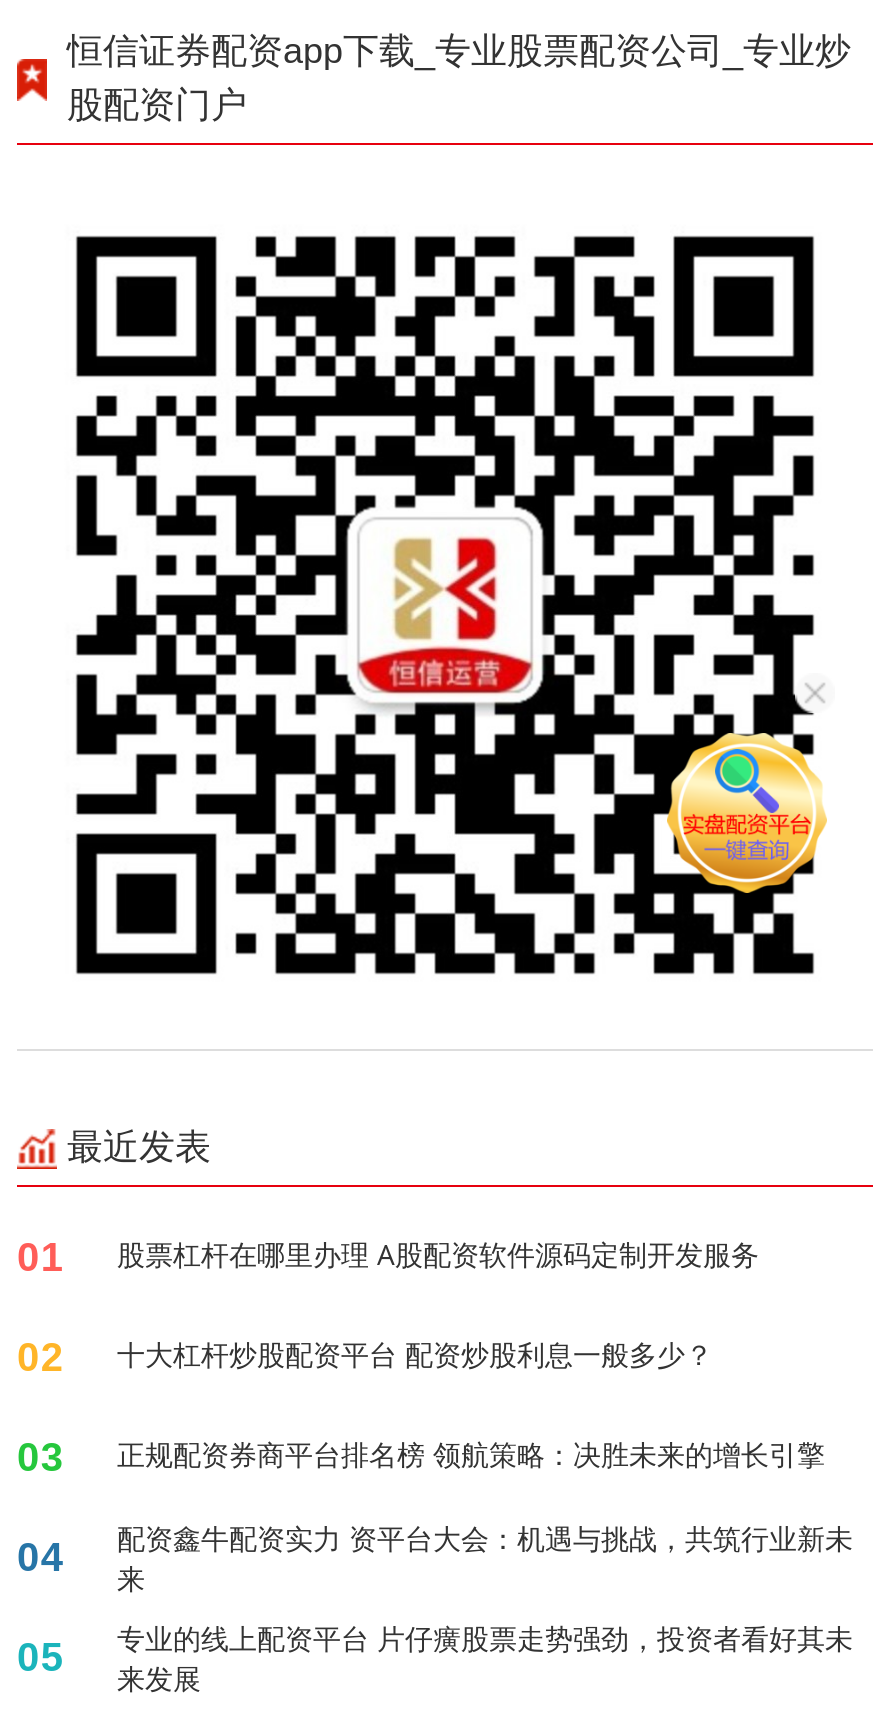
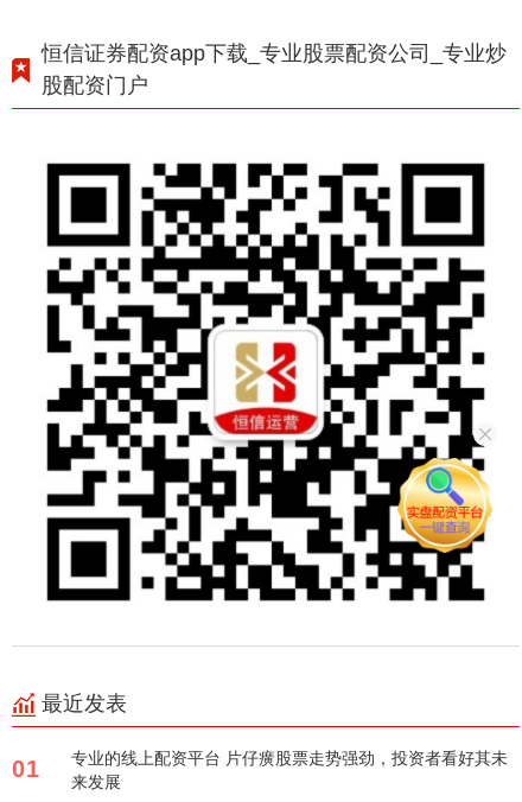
[17,1234,853,1678] 股票杠杆在哪里办理 A股配资软件源码定制开发服务 | 02 | 十大杠杆炒股配资平台 配资炒股利息一般多少？ | 03 | 正规配资券商平台排名榜 领航策略：决胜未来的增长引擎 | 04 | 配资鑫牛配资实力 资平台大会：机遇与挑战，共筑行业新未 | 来 | 05 -> none

